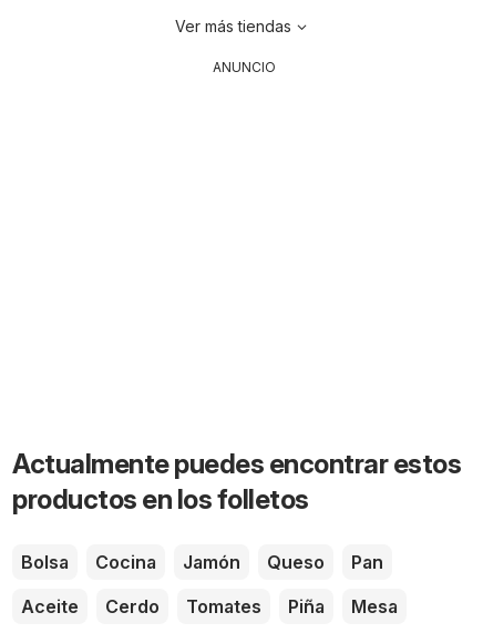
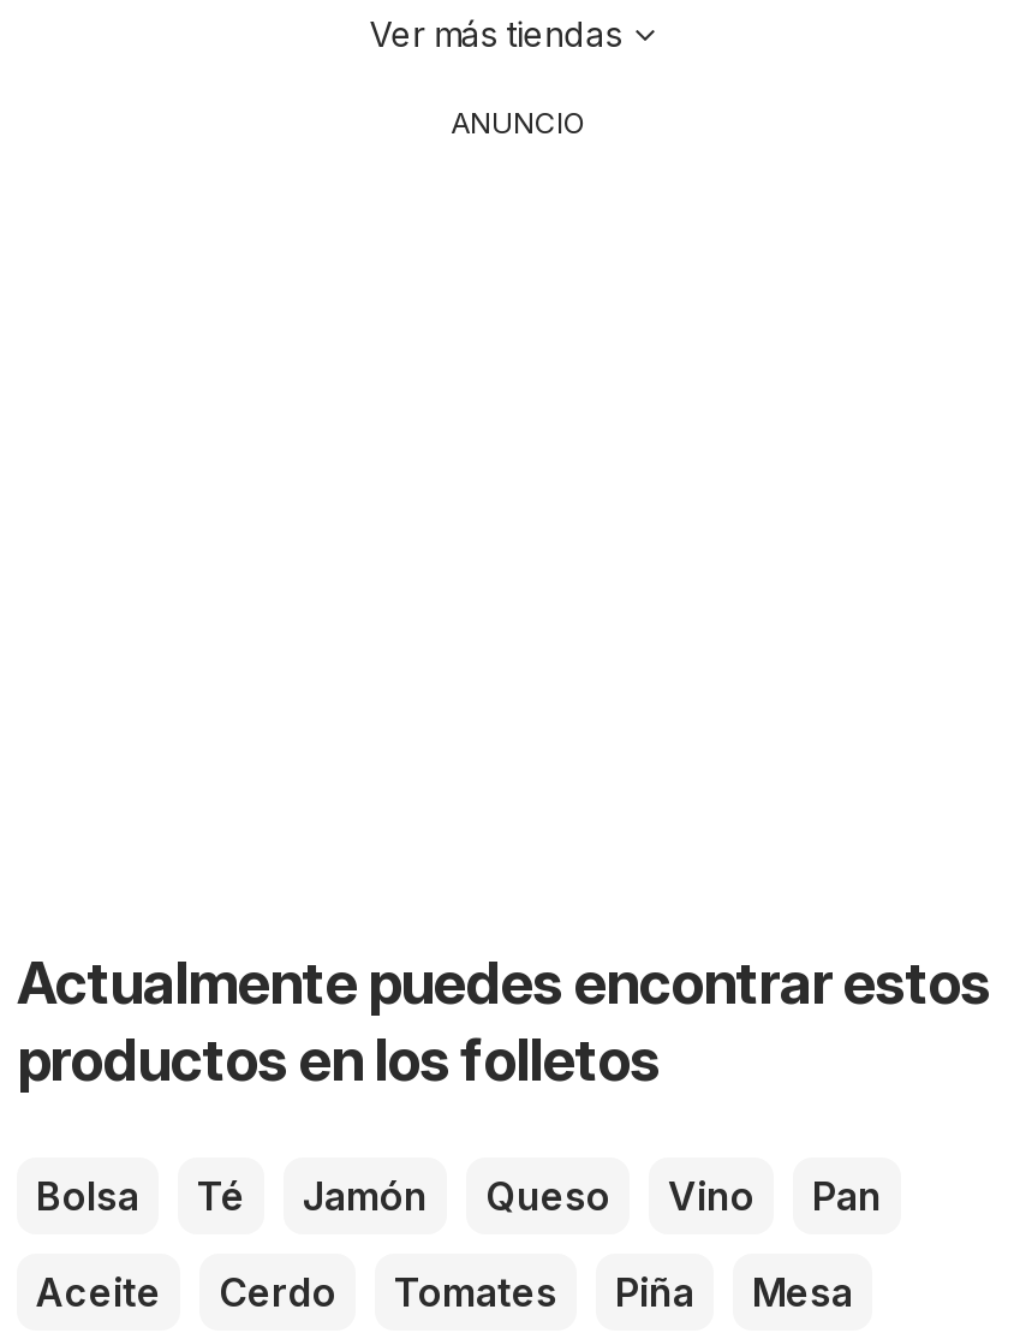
[95,551,156,573] Cocina -> [197,1171,245,1220] Té
none -> [668,1171,754,1220] Vino

